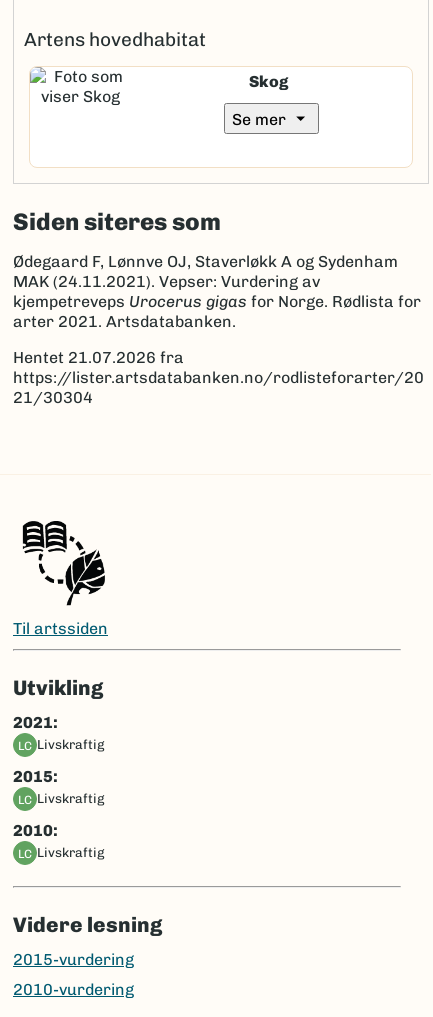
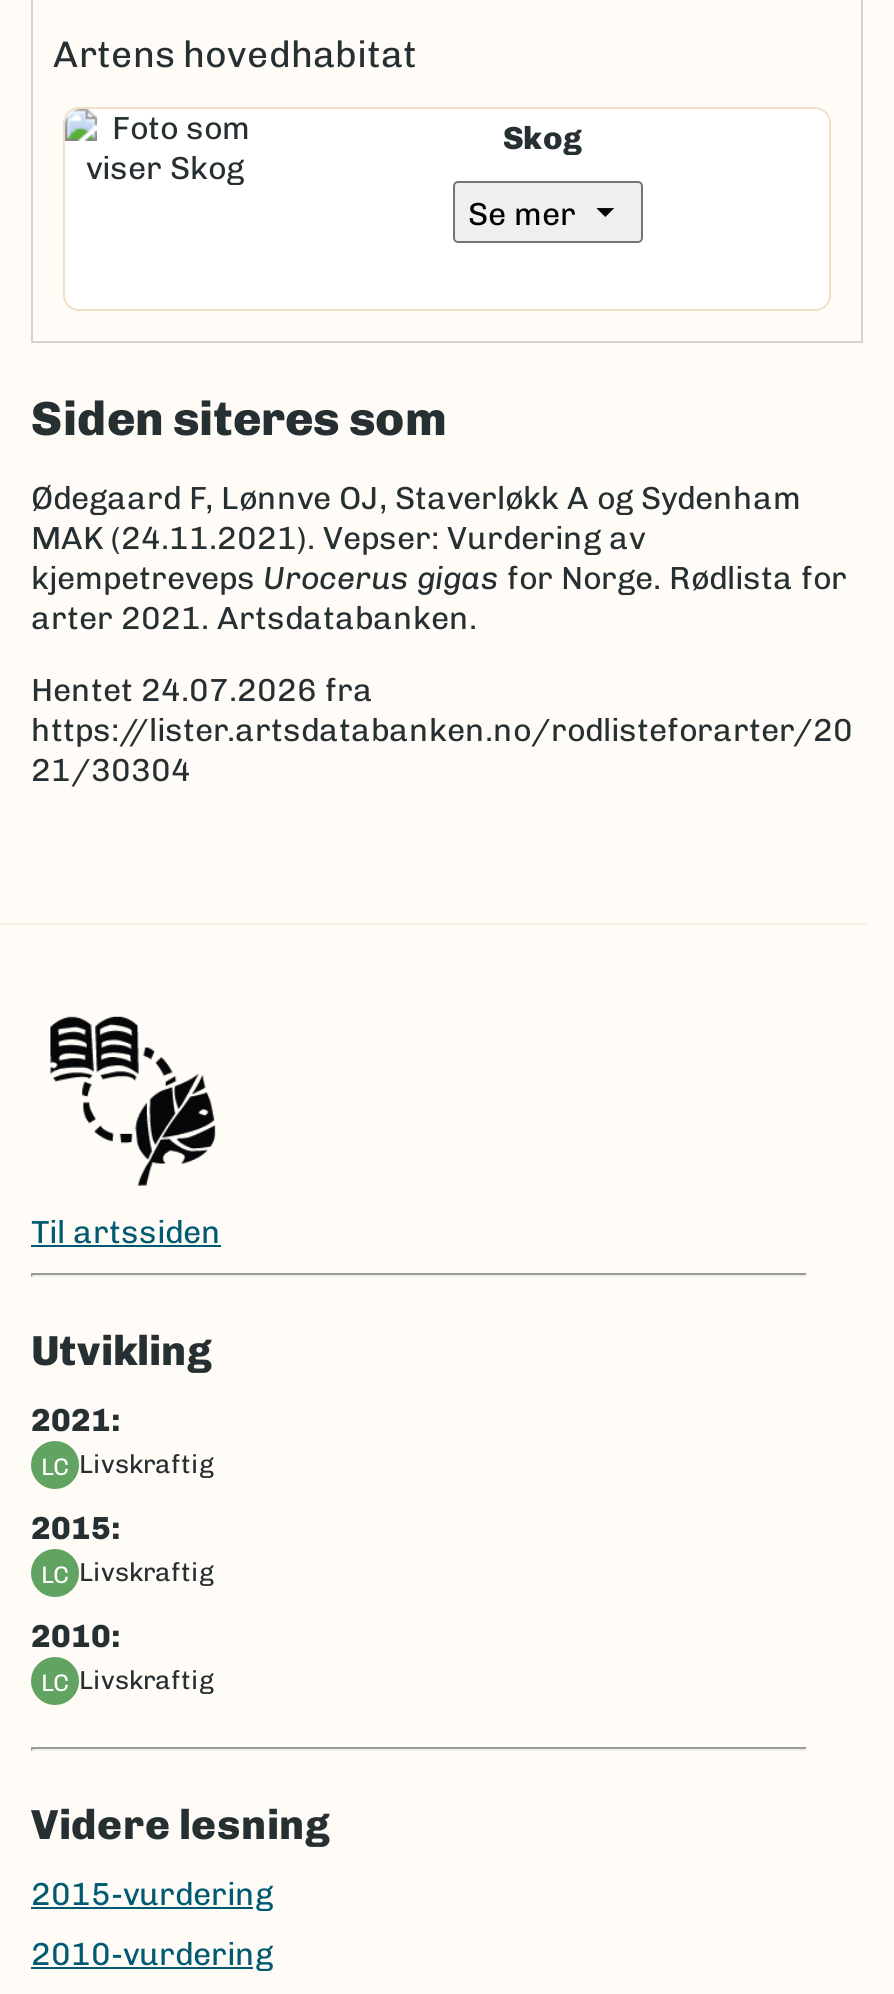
[13,348,184,367] Hentet 21.07.2026 fra -> [31,671,373,709] Hentet 24.07.2026 fra

